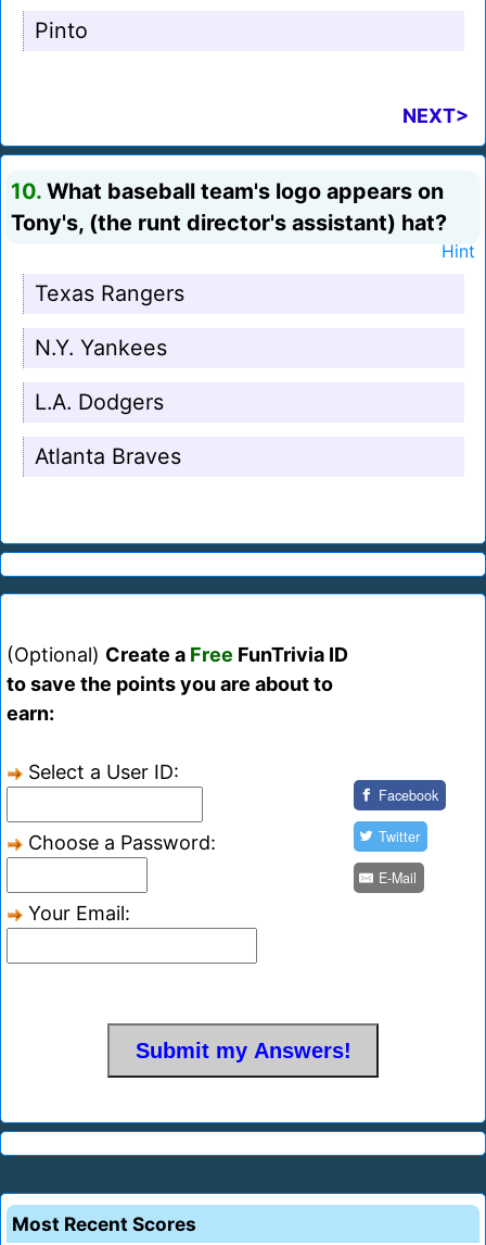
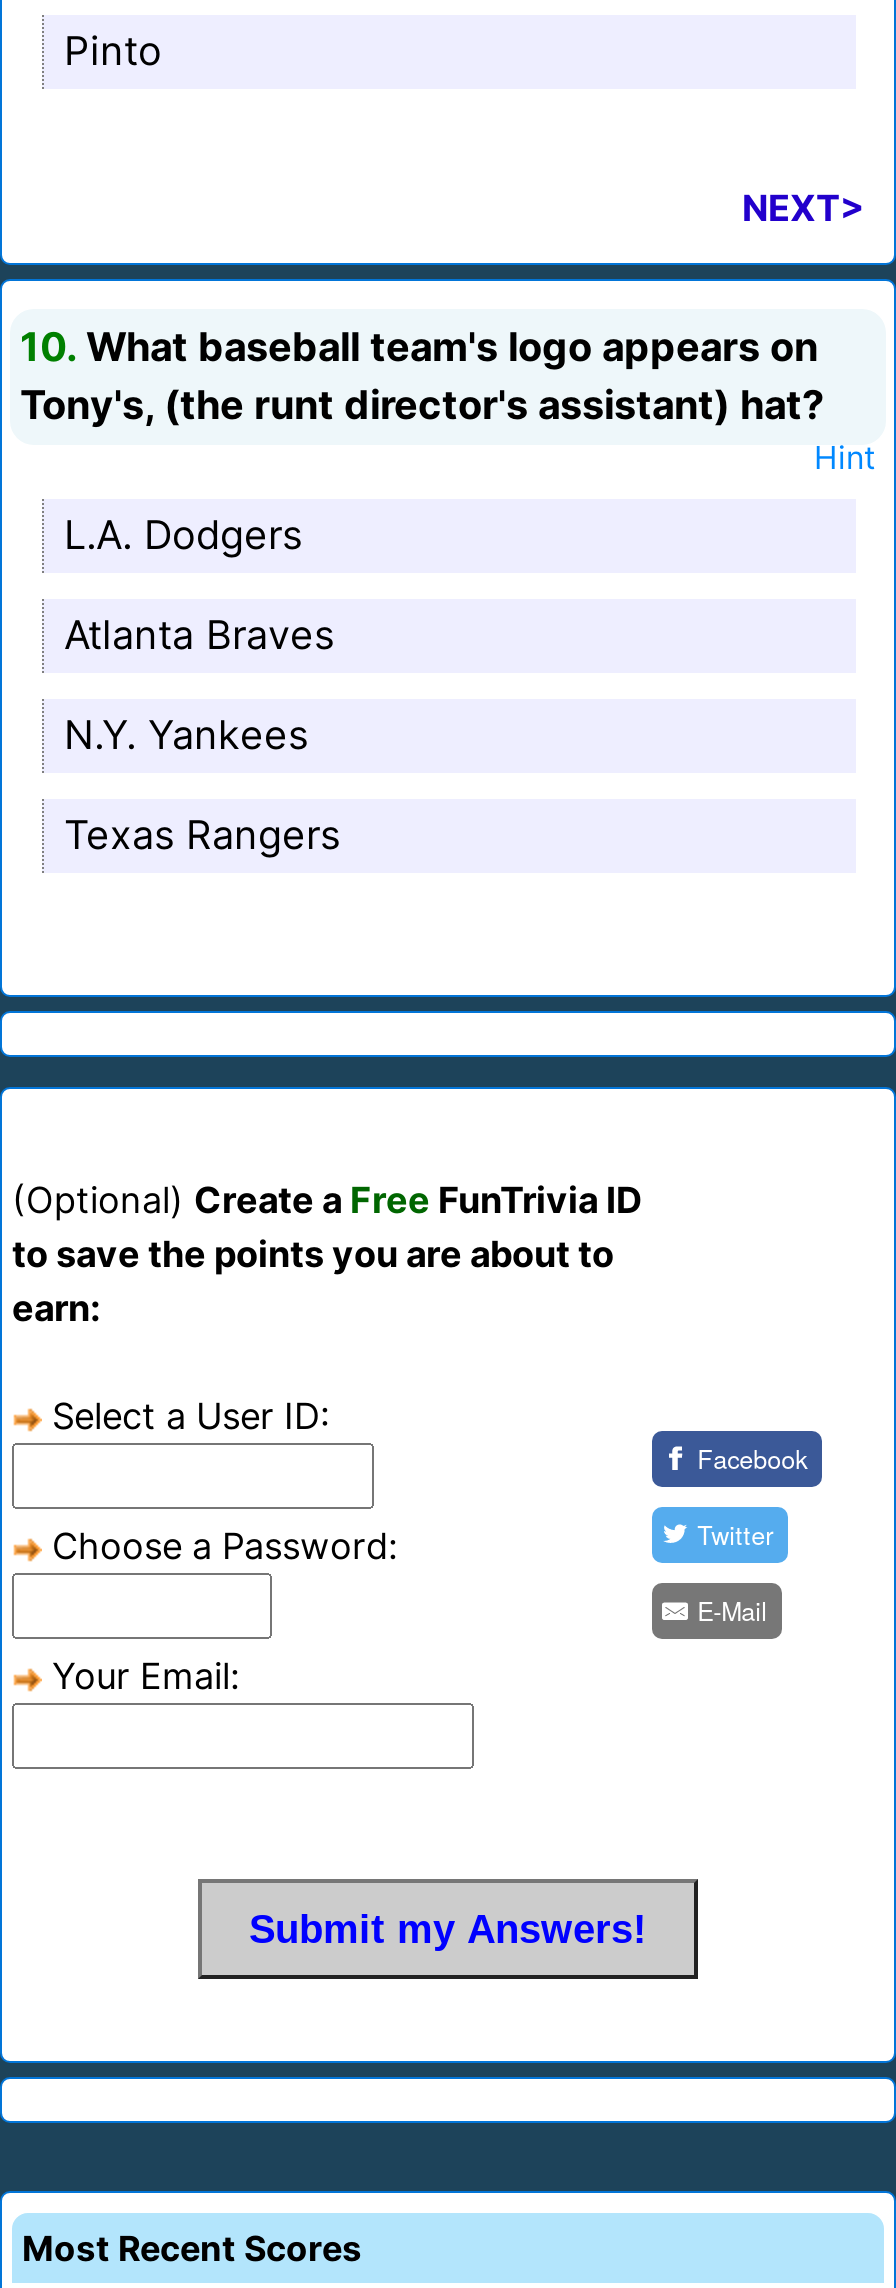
moved [35,280,184,361] -> [64,711,340,859]: Texas Rangers | N.Y. Yankees
moved [35,389,181,469] -> [64,511,334,659]: L.A. Dodgers | Atlanta Braves

